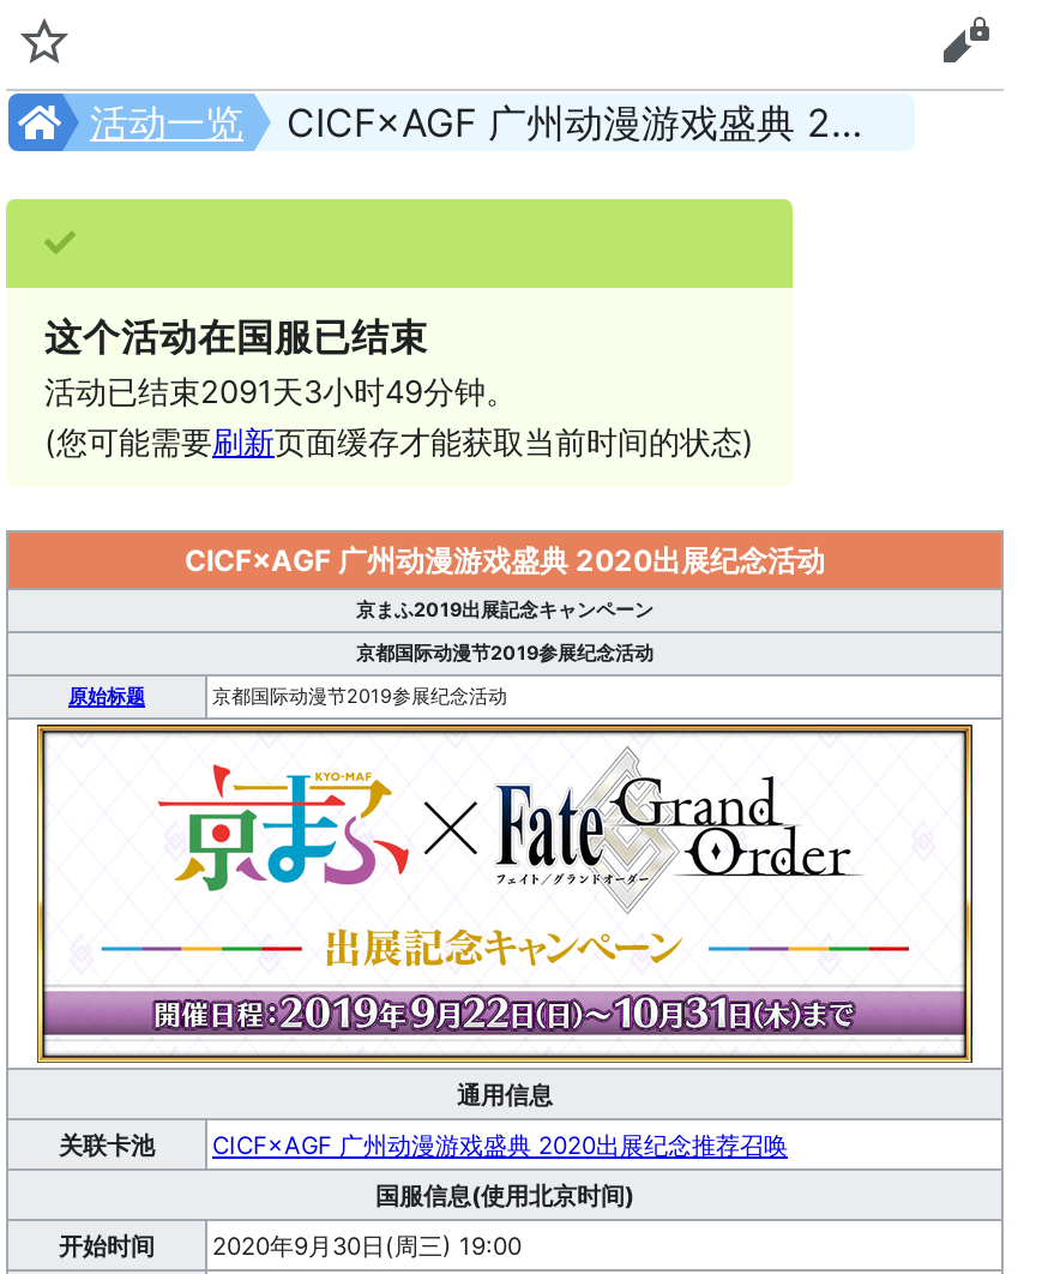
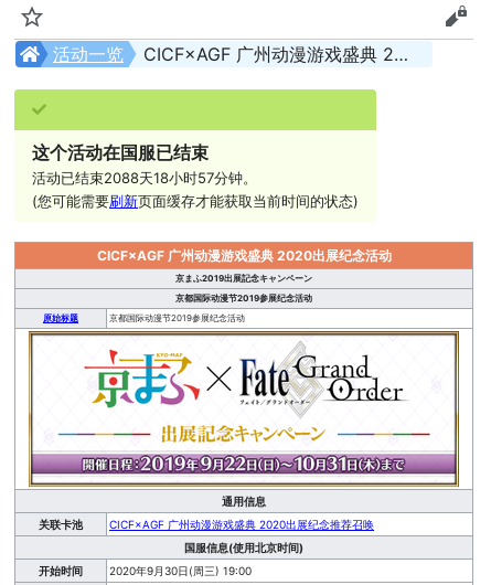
[44,372,517,410] 活动已结束2091天3小时49分钟。 -> [32,169,257,186] 活动已结束2088天18小时57分钟。

